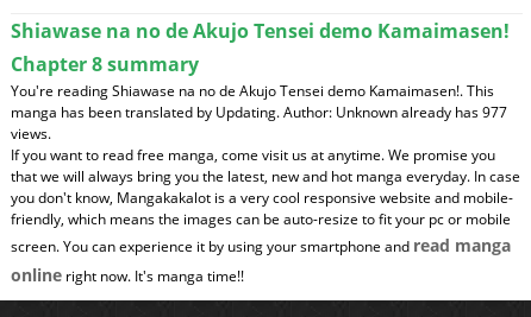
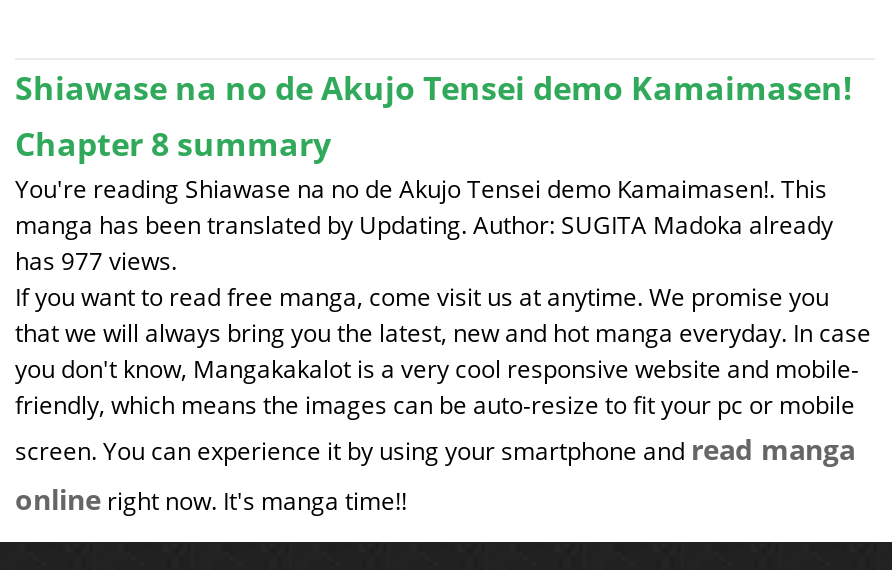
[11,102,507,144] manga has been translated by Updating. Author: Unknown already has 977 | views. -> [15,208,833,278] manga has been translated by Updating. Author: SUGITA Madoka already | has 977 views.

